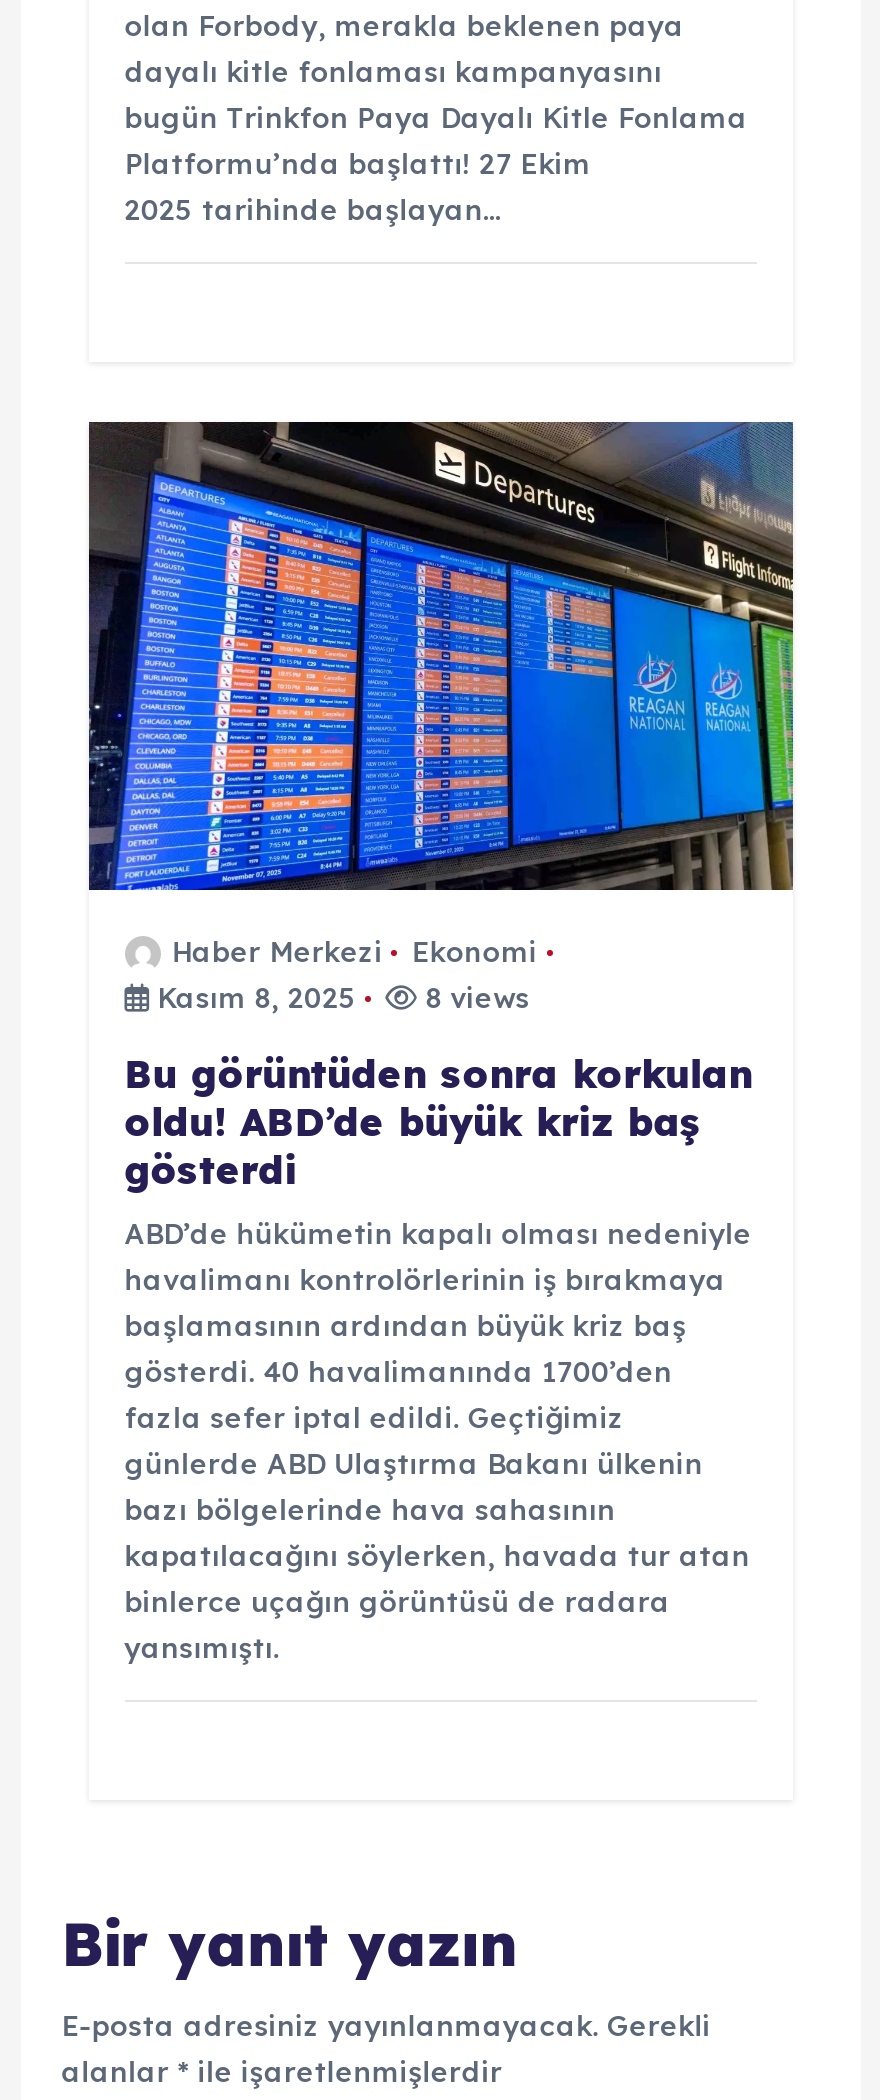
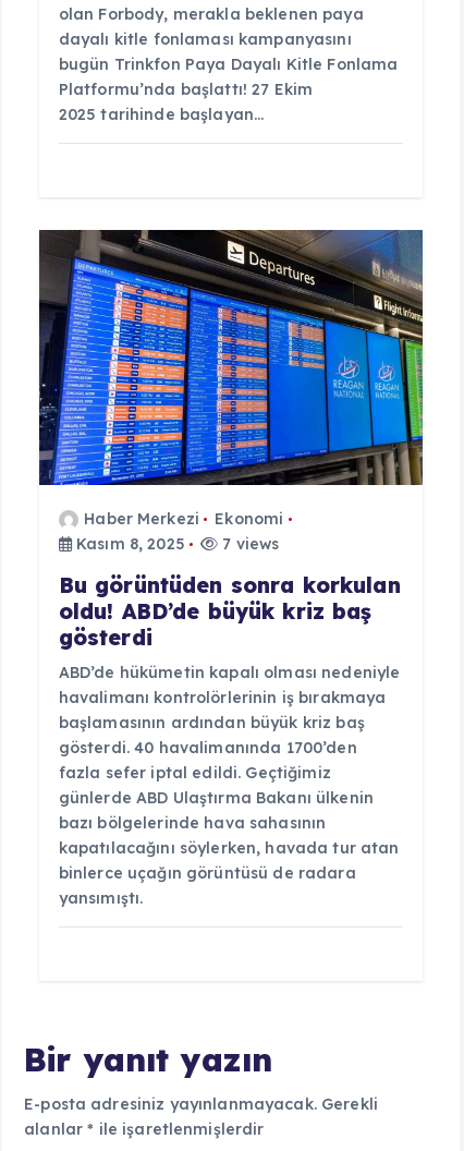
[149,980,530,1016] Kasım 8, 2025 8 views -> [72,534,279,553] Kasım 8, 2025 7 views

